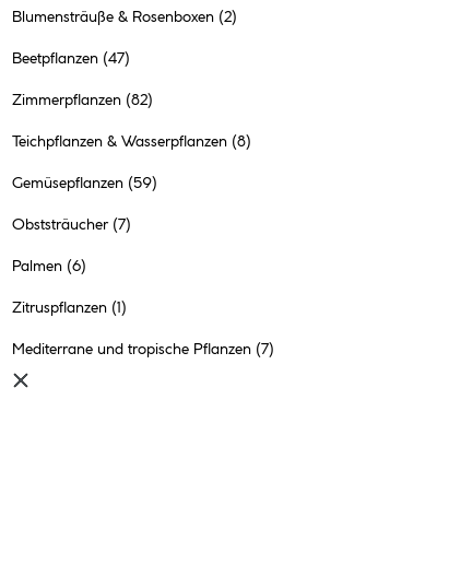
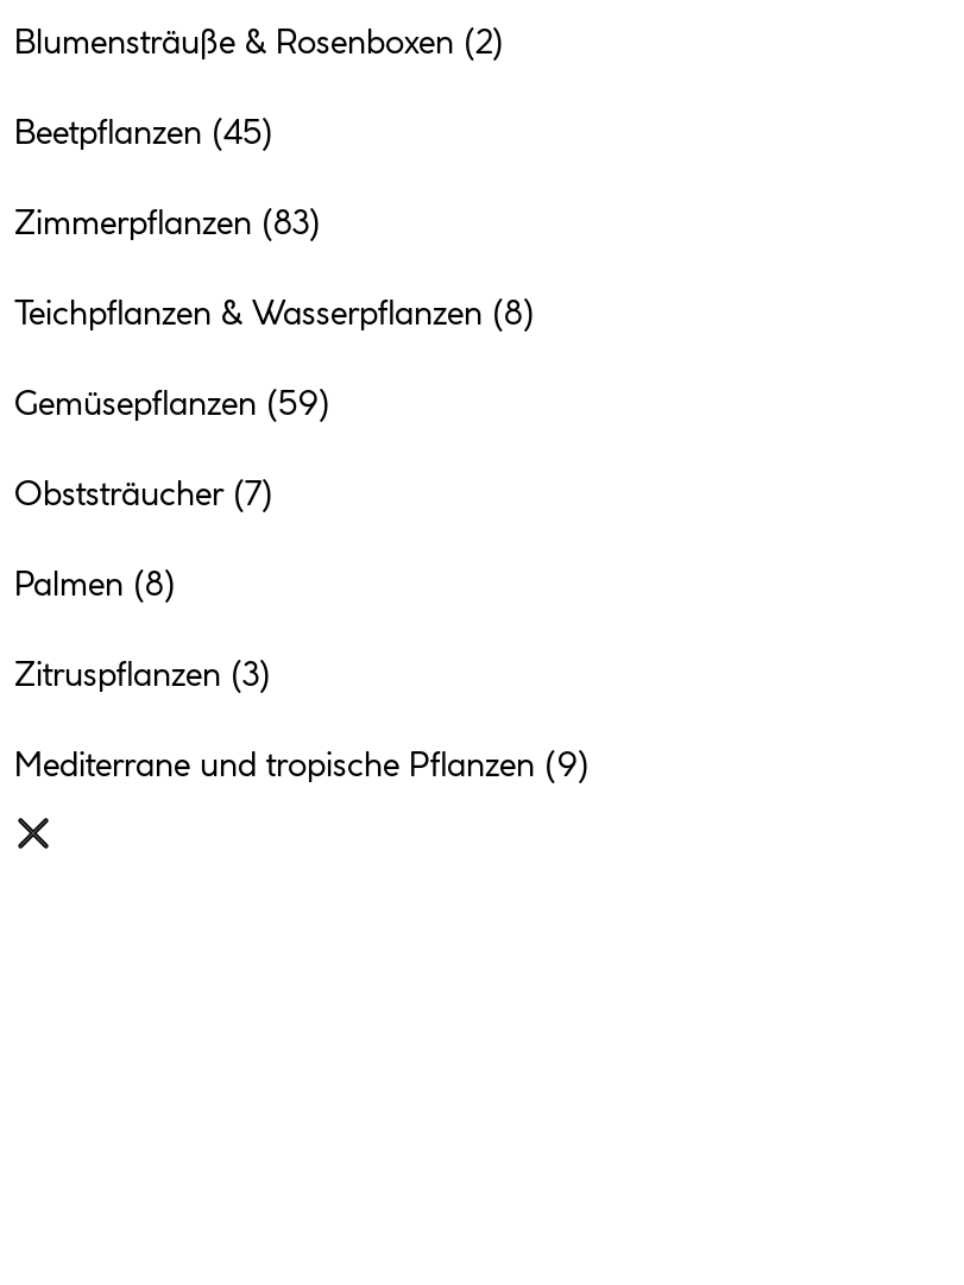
[12,51,130,67] Beetpflanzen (47) -> [14,118,273,151] Beetpflanzen (45)
[12,93,153,108] Zimmerpflanzen (82) -> [14,208,321,241] Zimmerpflanzen (83)
[12,259,86,274] Palmen (6) -> [14,569,176,603] Palmen (8)
[12,301,127,316] Zitruspflanzen (1) -> [14,660,271,693] Zitruspflanzen (3)
[12,342,274,357] Mediterrane und tropische Pflanzen (7) -> [14,750,590,783] Mediterrane und tropische Pflanzen (9)

